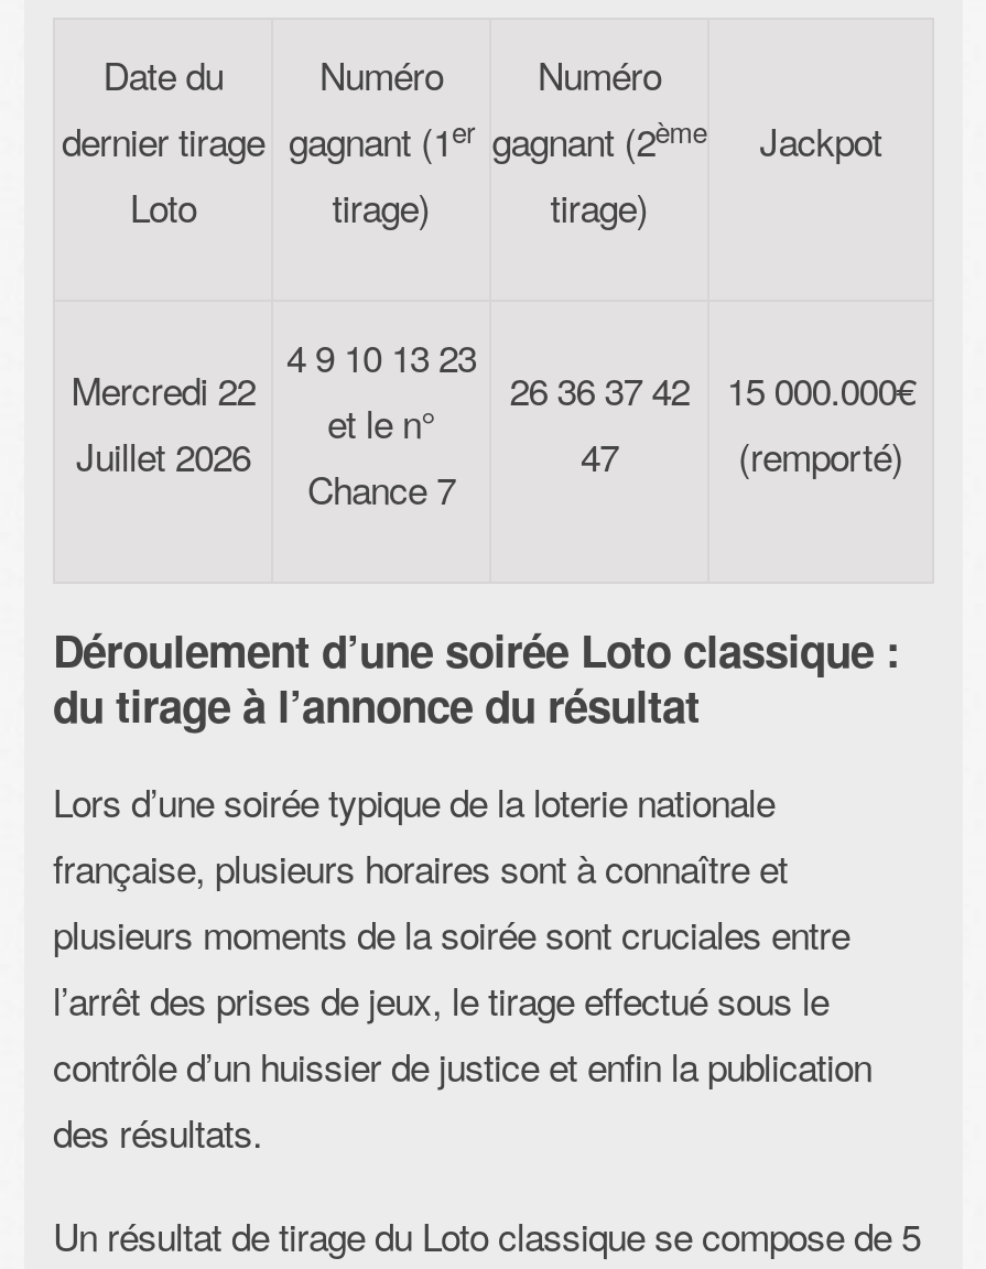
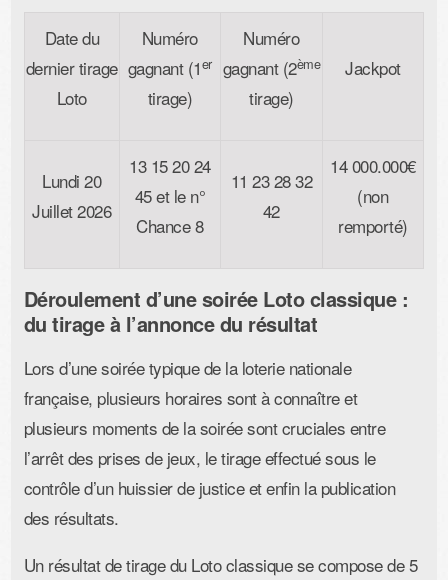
[286,328,476,515] 4 9 10 13 23 | et le n° | Chance 7 -> [129,153,211,238] 13 15 20 24 | 45 et le n° | Chance 8
[71,361,255,416] Mercredi 22 -> [42,168,101,193] Lundi 20
[509,361,689,482] 26 36 37 42 | 47 -> [231,168,312,223] 11 23 28 32 | 42
[726,361,915,482] 15 000.000€ | (remporté) -> [330,153,416,238] 14 000.000€ | (non | remporté)

